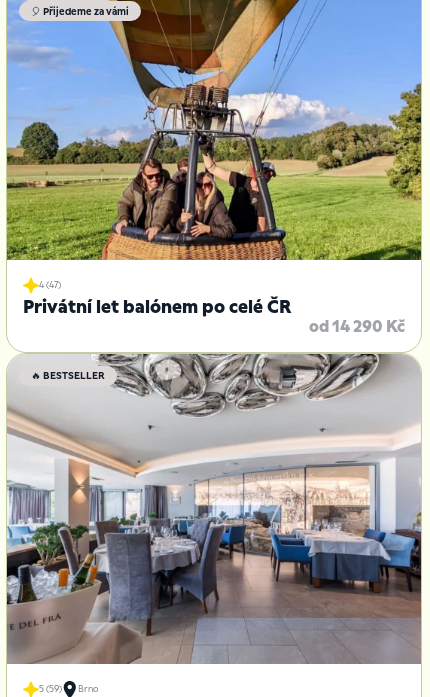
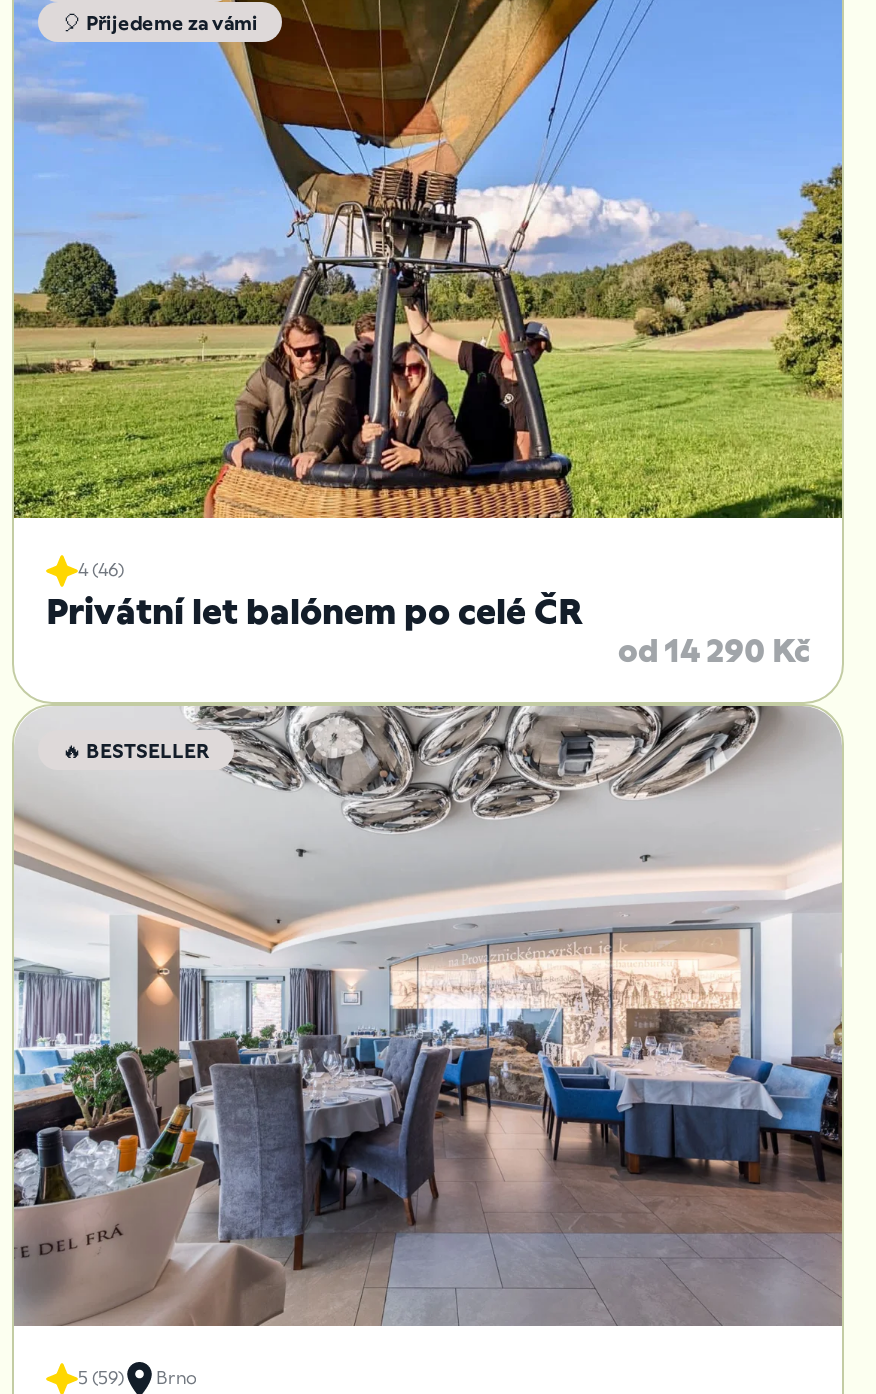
[39,280,61,290] 4 (47) -> [78,560,124,580] 4 (46)

